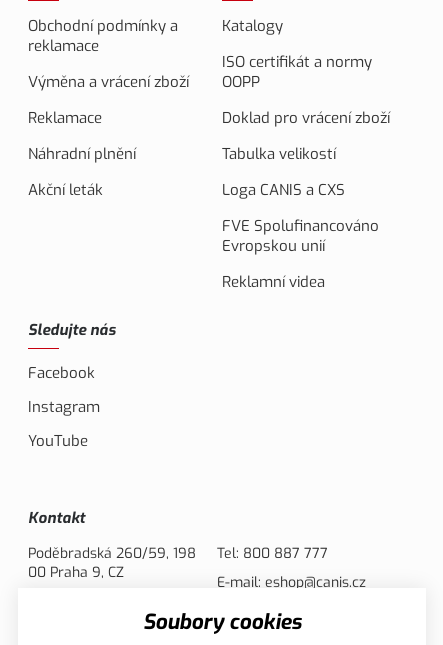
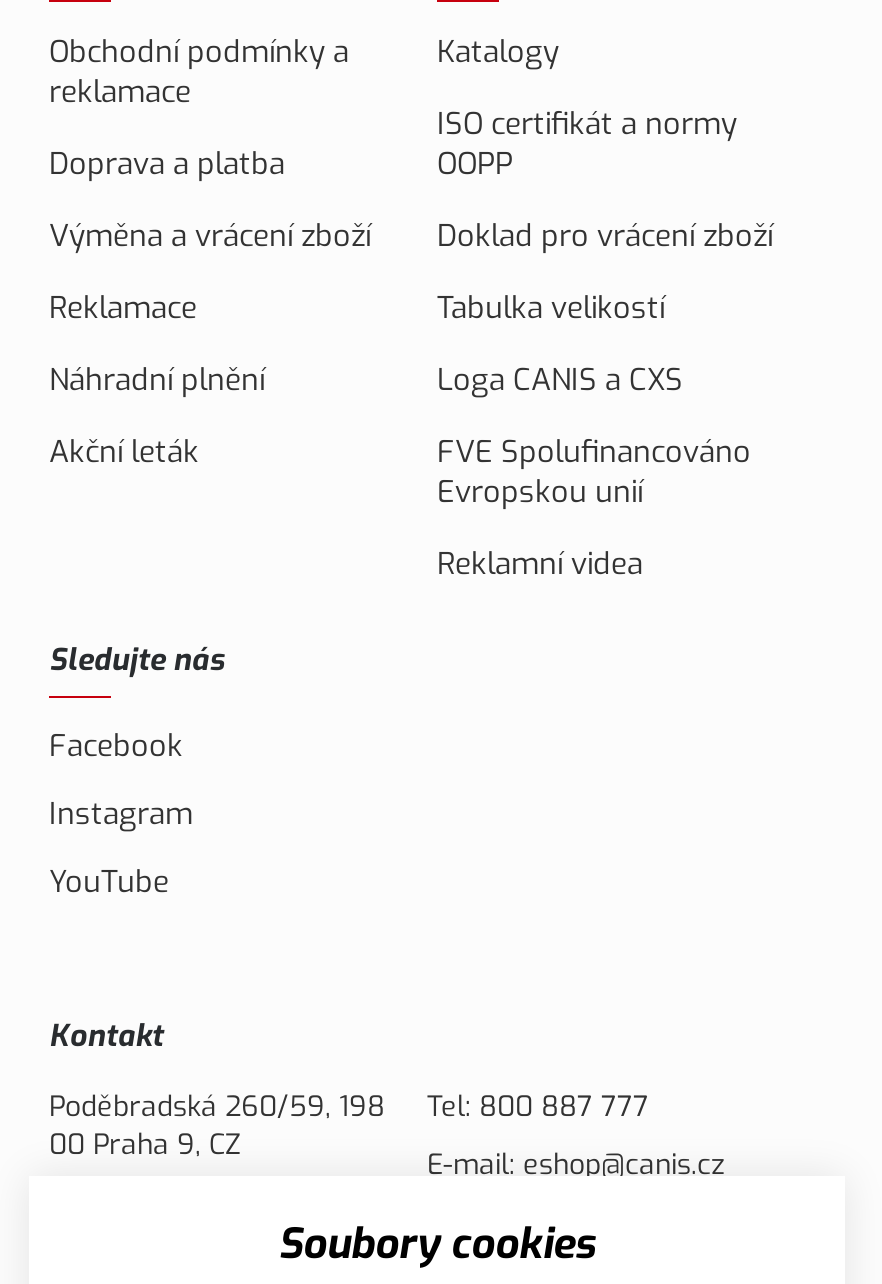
moved [28,72,189,200] -> [49,216,371,472]: Výměna a vrácení zboží | Reklamace | Náhradní plnění | Akční leták
none -> [49,144,285,184] Doprava a platba

